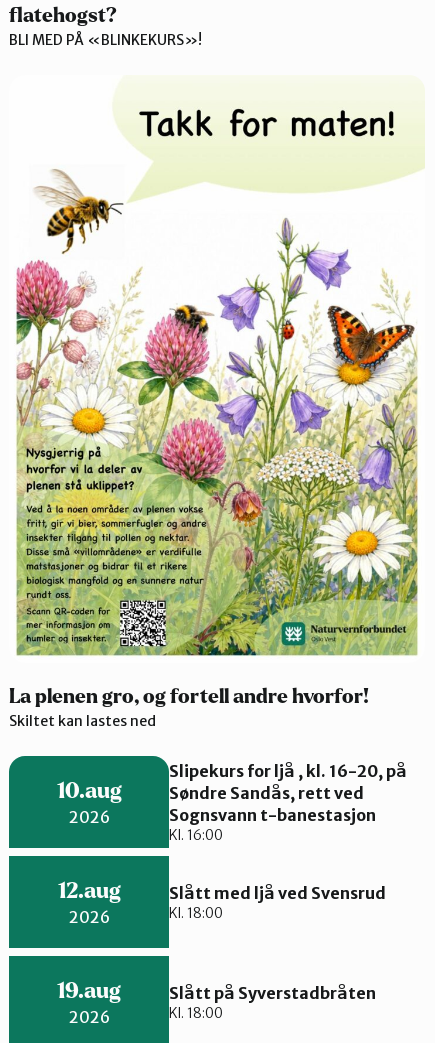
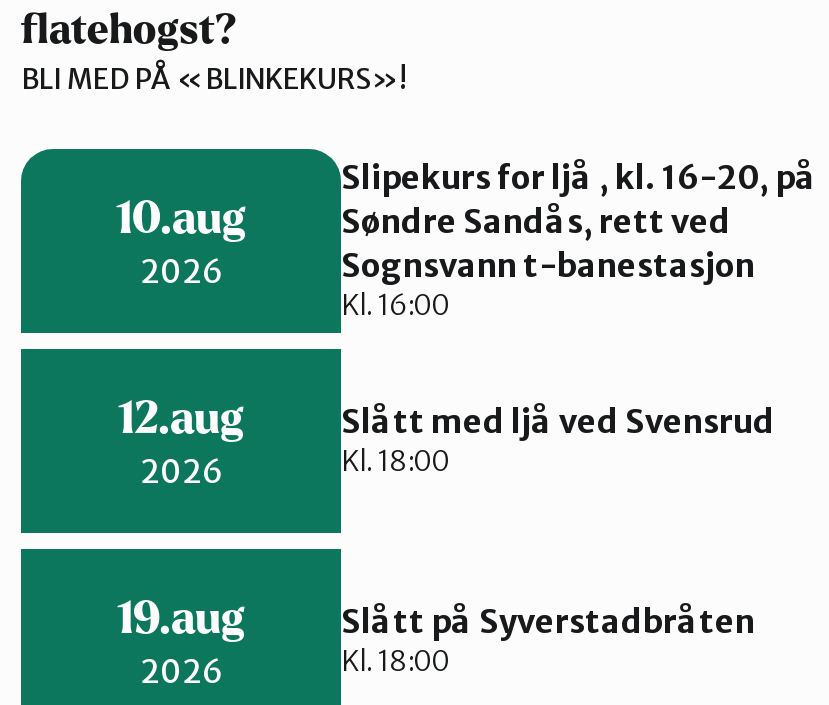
[9,108,425,730] [image] | La plenen gro, og fortell andre hvorfor! | Skiltet kan lastes ned -> none

